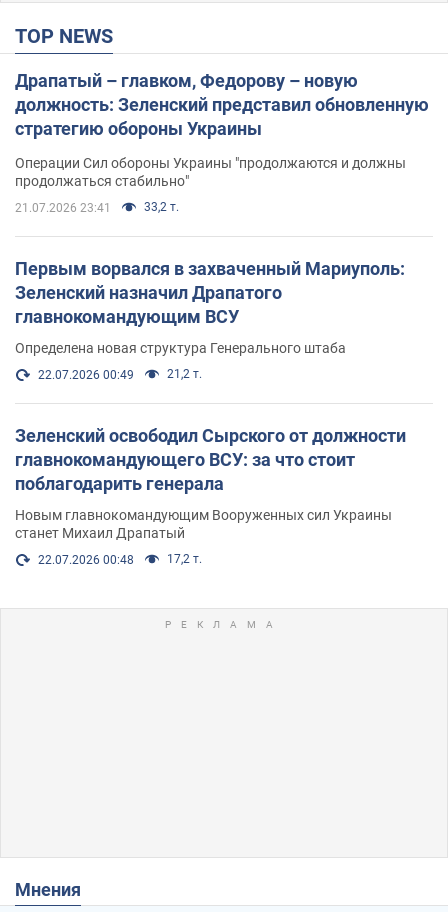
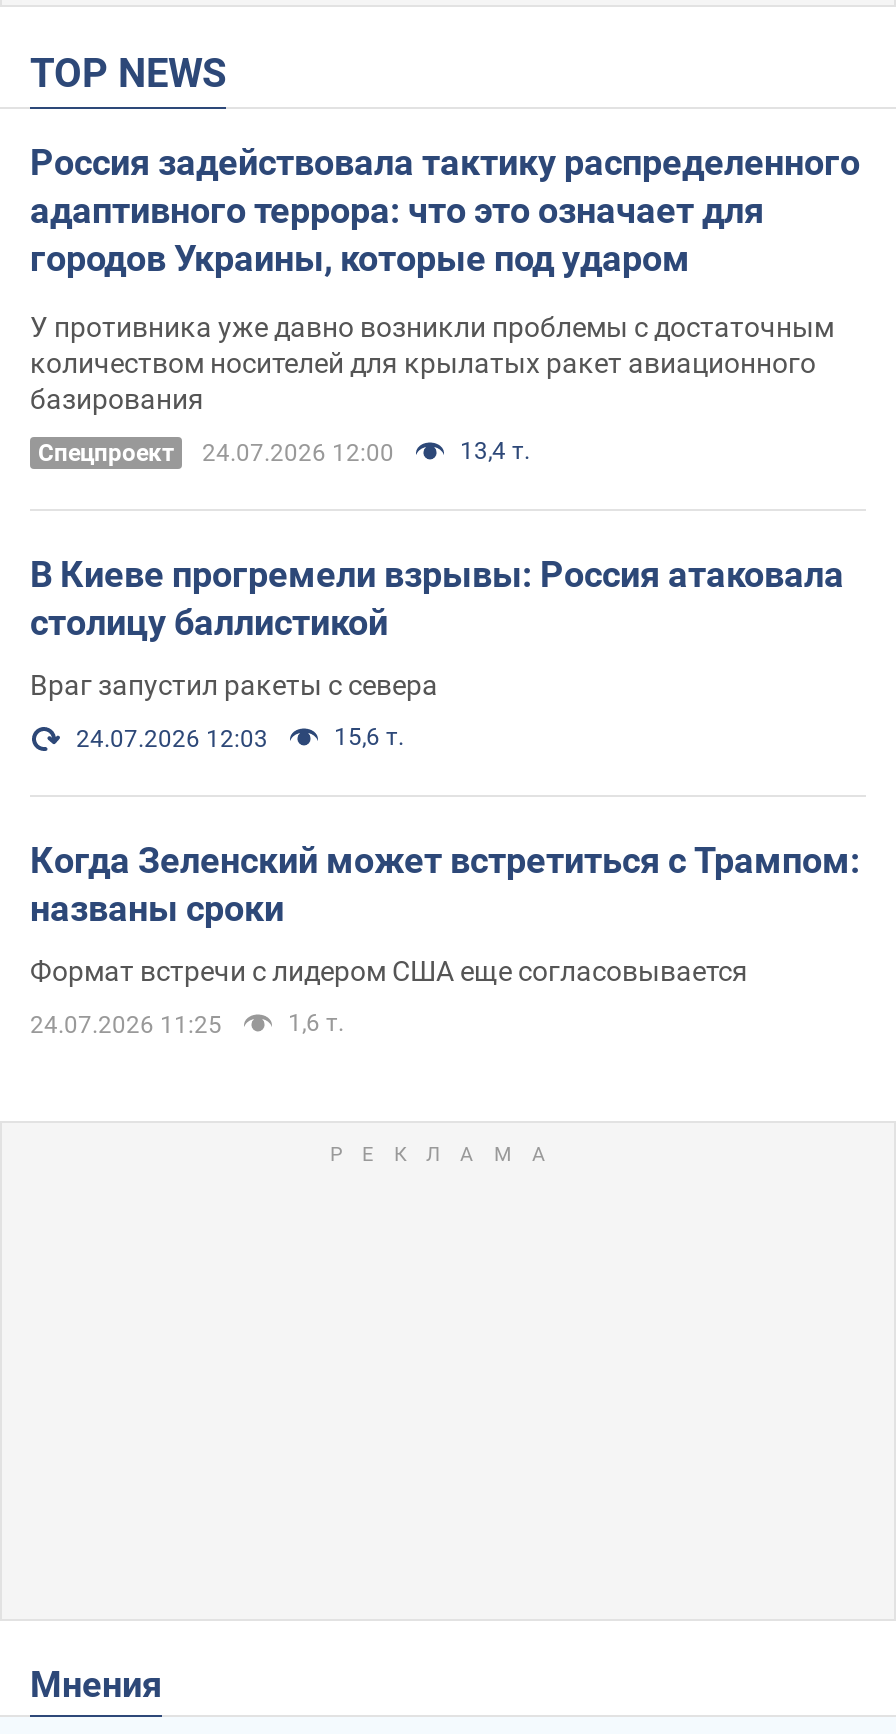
[15,70,429,139] Драпатый – главком, Федорову – новую | должность: Зеленский представил обновленную | стратегию обороны Украины -> [30,140,860,278] Россия задействовала тактику распределенного | адаптивного террора: что это означает для | городов Украины, которые под ударом
[15,155,406,189] Операции Сил обороны Украины "продолжаются и должны | продолжаться стабильно" -> [30,310,834,414] У противника уже давно возникли проблемы с достаточным | количеством носителей для крылатых ракет авиационного | базирования
[15,200,179,215] 21.07.2026 23:41 | 33,2 т. -> [38,436,530,466] Спецпроект | 24.07.2026 12:00 | 13,4 т.
[15,258,405,327] Первым ворвался в захваченный Мариуполь: | Зеленский назначил Драпатого | главнокомандующим ВСУ -> [30,552,844,642] В Киеве прогремели взрывы: Россия атаковала | столицу баллистикой
[15,340,346,356] Определена новая структура Генерального штаба -> [30,668,438,700] Враг запустил ракеты с севера
[38,367,202,382] 22.07.2026 00:49 | 21,2 т. -> [76,722,404,752] 24.07.2026 12:03 | 15,6 т.
[15,425,406,494] Зеленский освободил Сырского от должности | главнокомандующего ВСУ: за что стоит | поблагодарить генерала -> [30,838,860,928] Когда Зеленский может встретиться с Трампом: | названы сроки
[15,507,392,541] Новым главнокомандующим Вооруженных сил Украины | станет Михаил Драпатый -> [30,954,748,986] Формат встречи с лидером США еще согласовывается
[38,552,202,567] 22.07.2026 00:48 | 17,2 т. -> [30,1008,344,1038] 24.07.2026 11:25 | 1,6 т.

